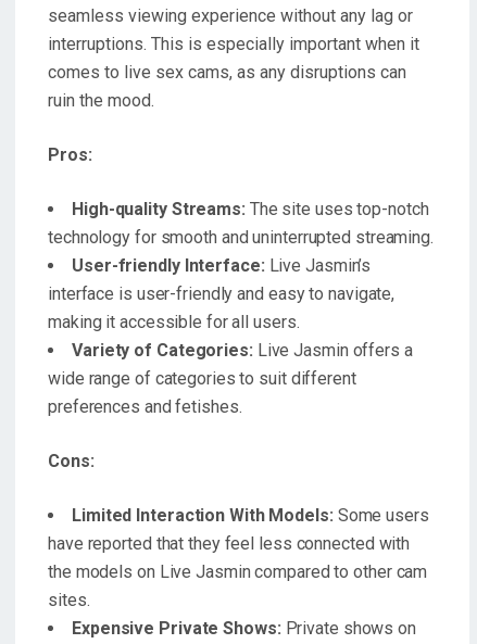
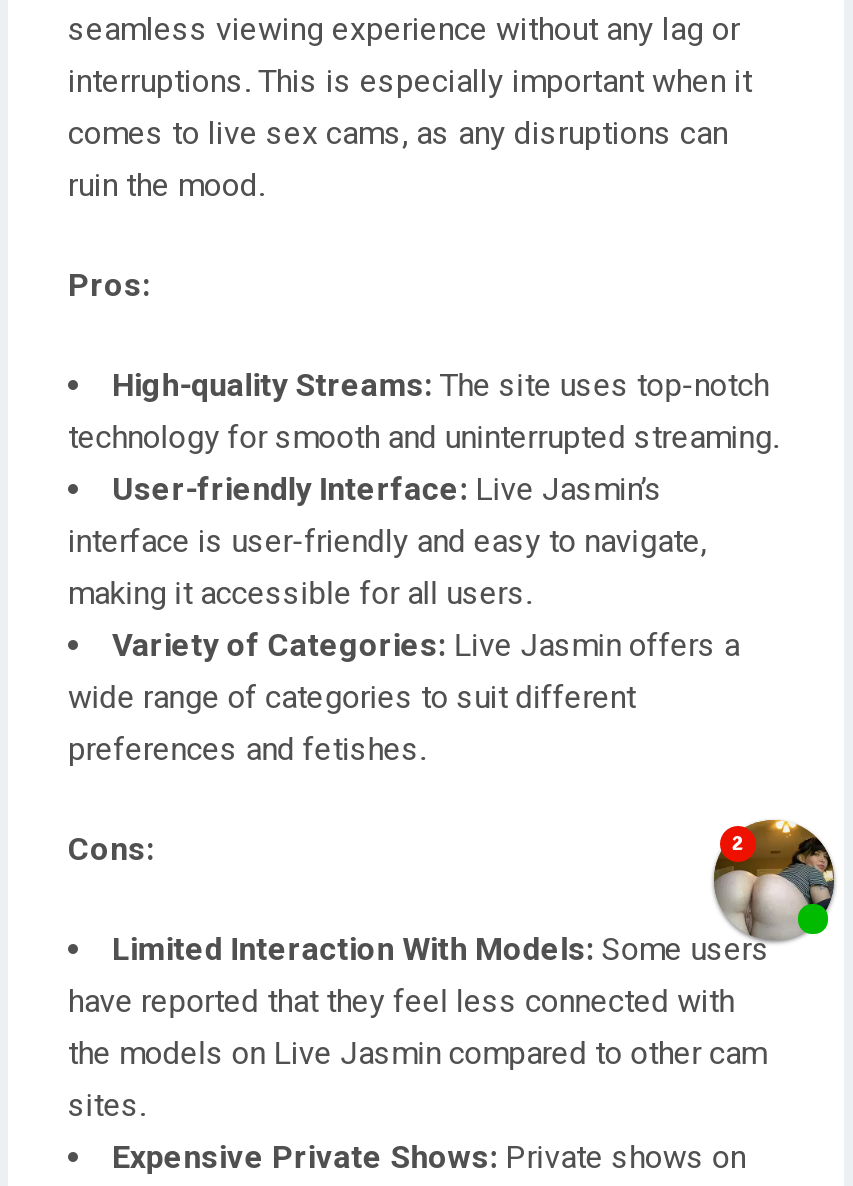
none -> [710,818,838,946] [image]

